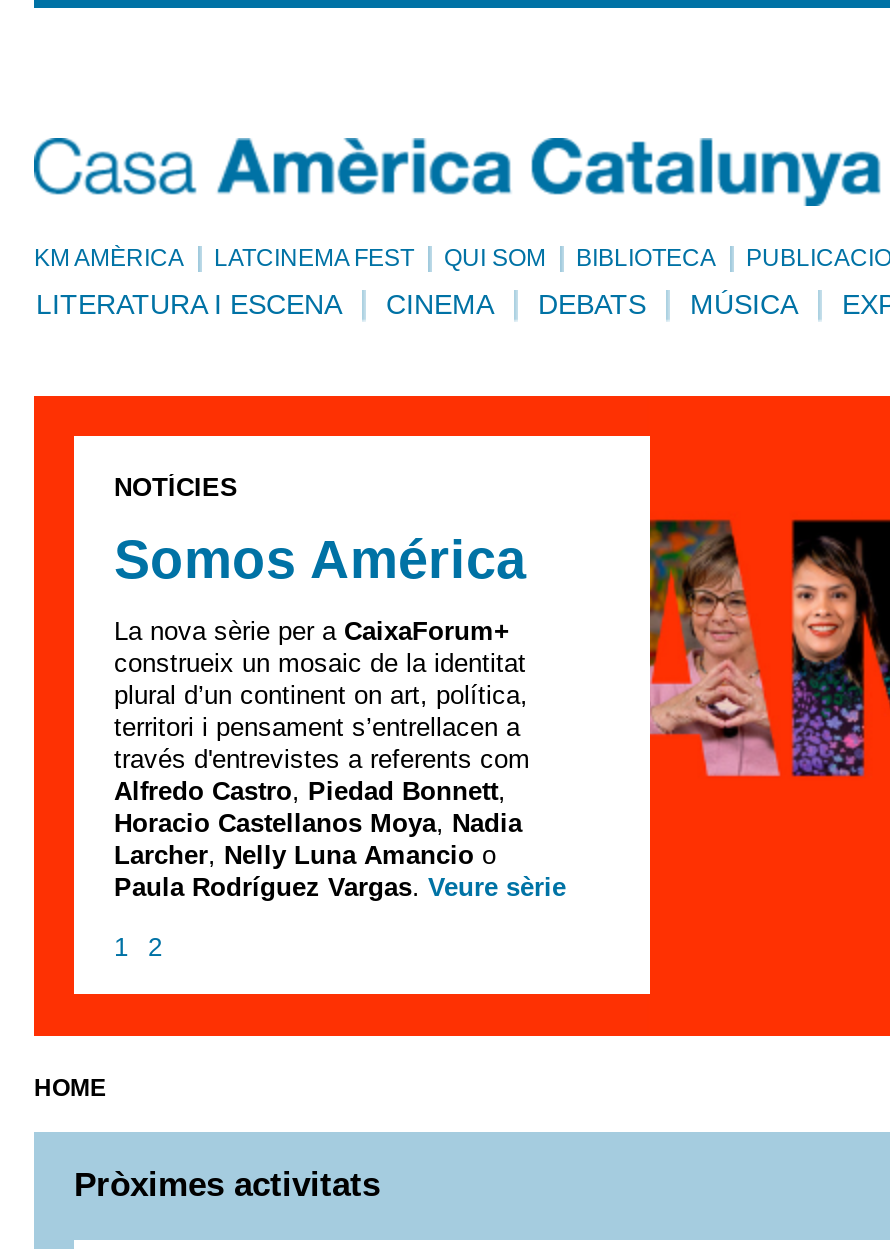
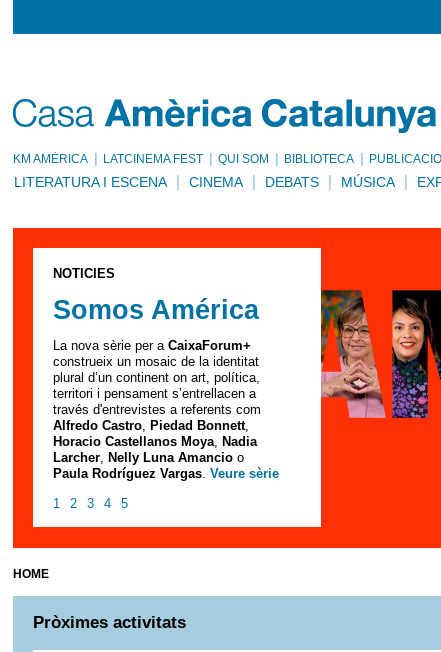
none -> [87,496,128,511] 3 | 4 | 5

